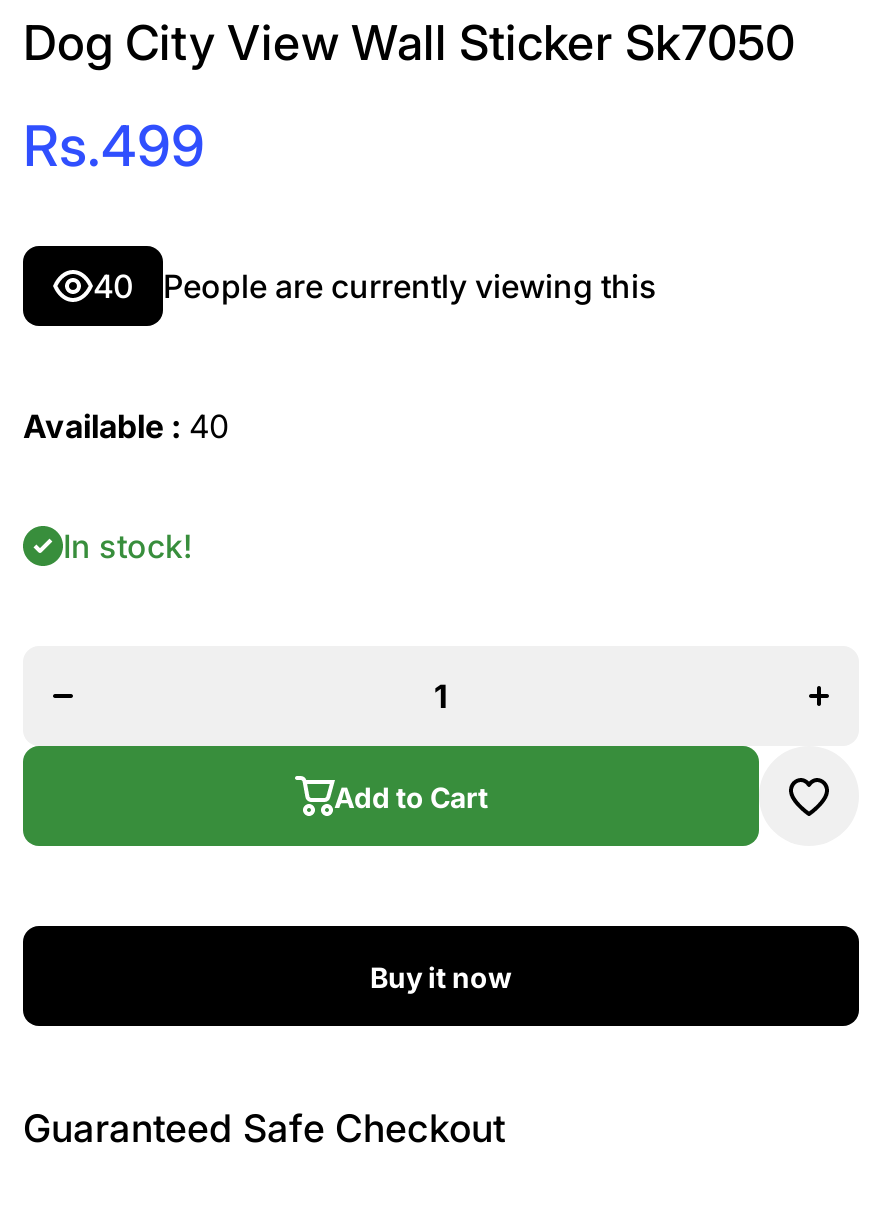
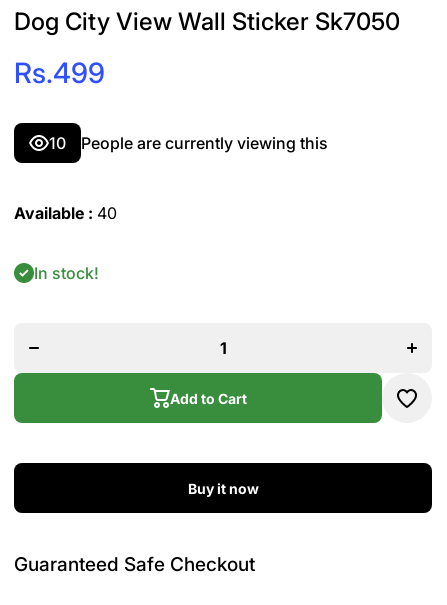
[93,266,657,306] 40 People are currently viewing this -> [49,133,328,153] 10 People are currently viewing this

